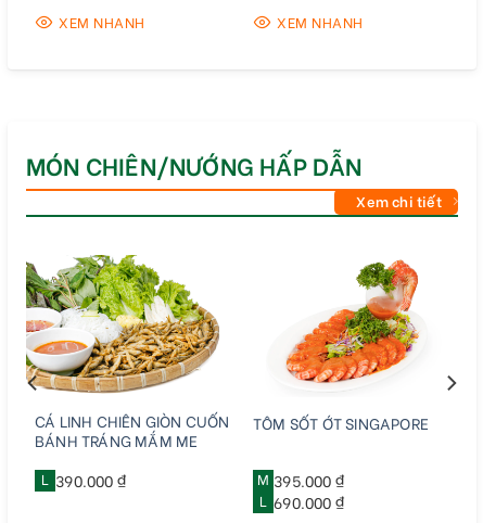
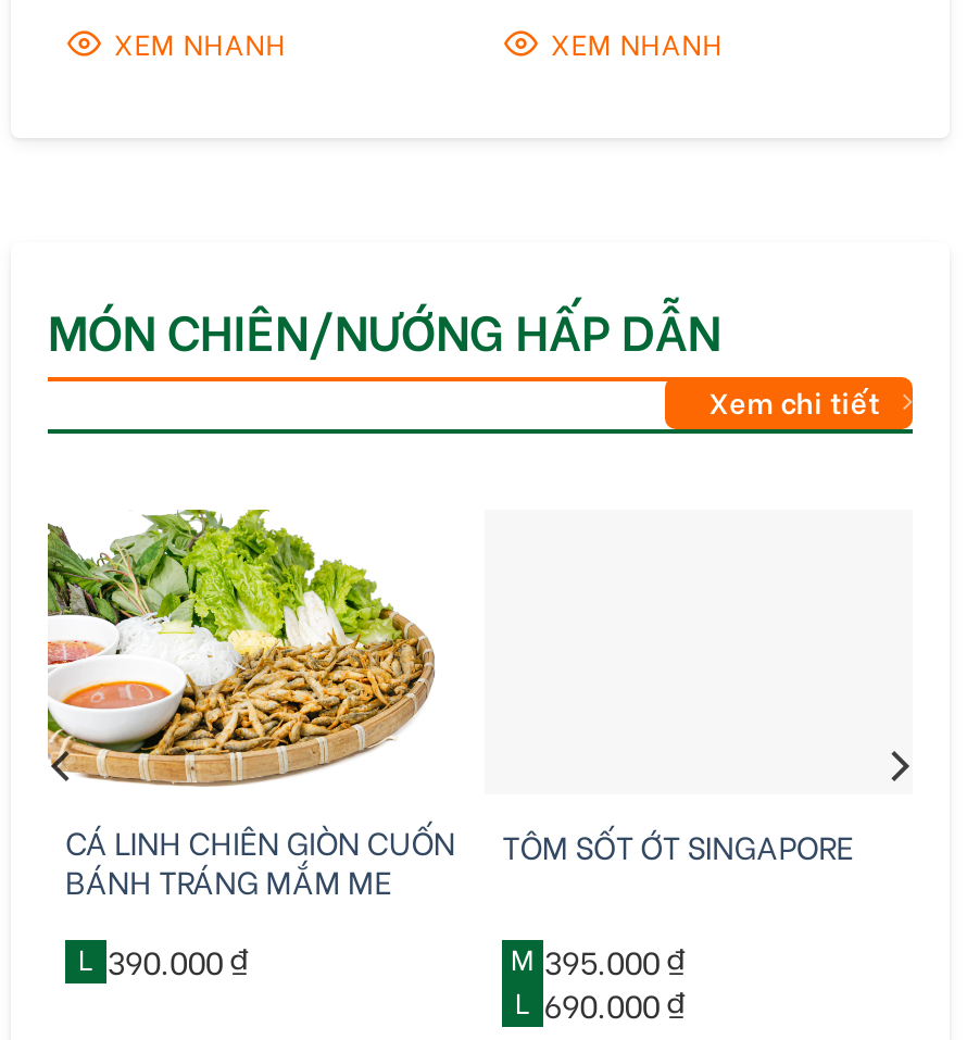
[285,259,420,384] [image] -> none

